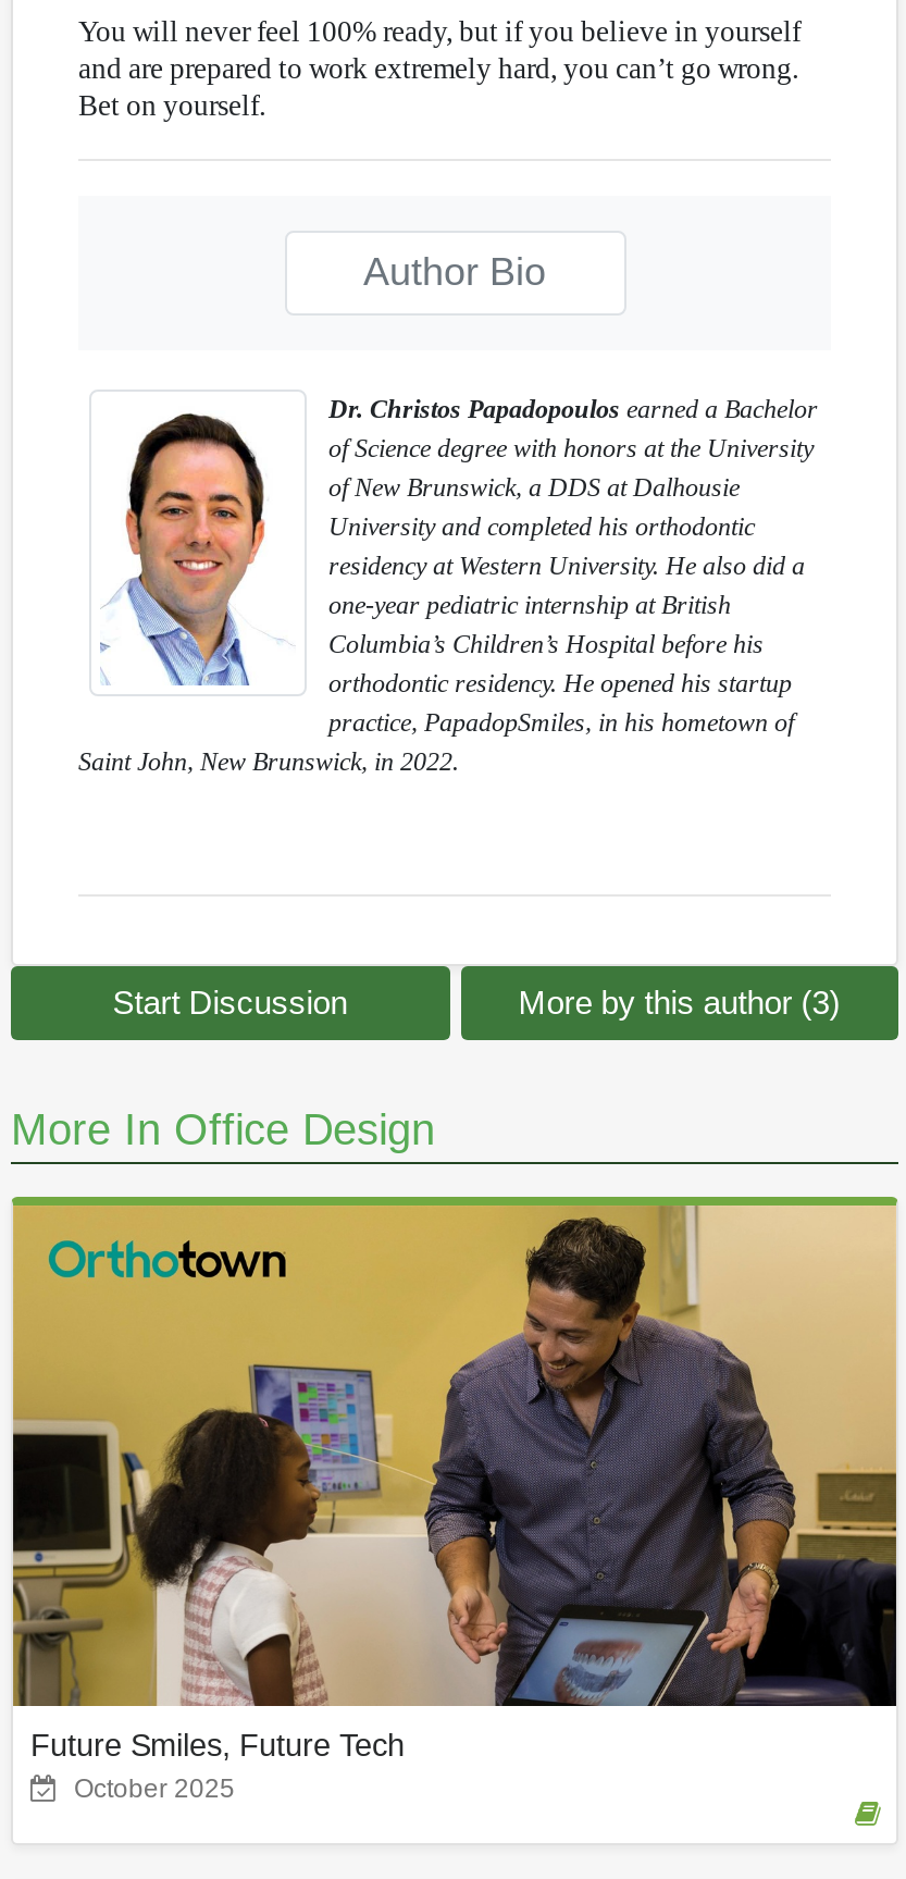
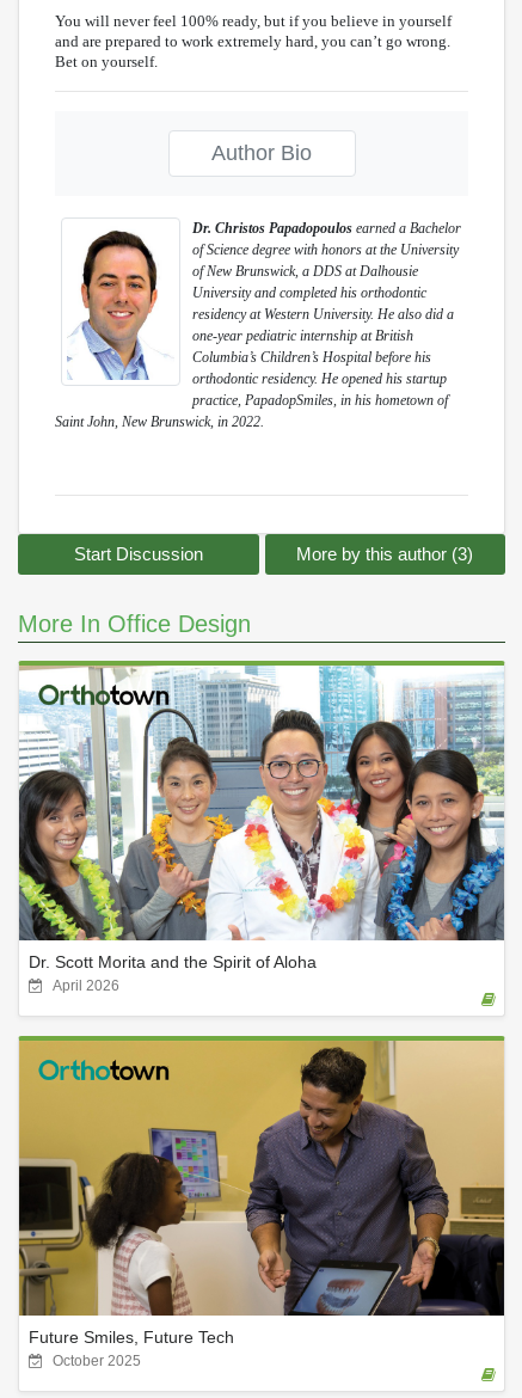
none -> [18,664,505,994] [image] | Dr. Scott Morita and the Spirit of Aloha | April 2026

